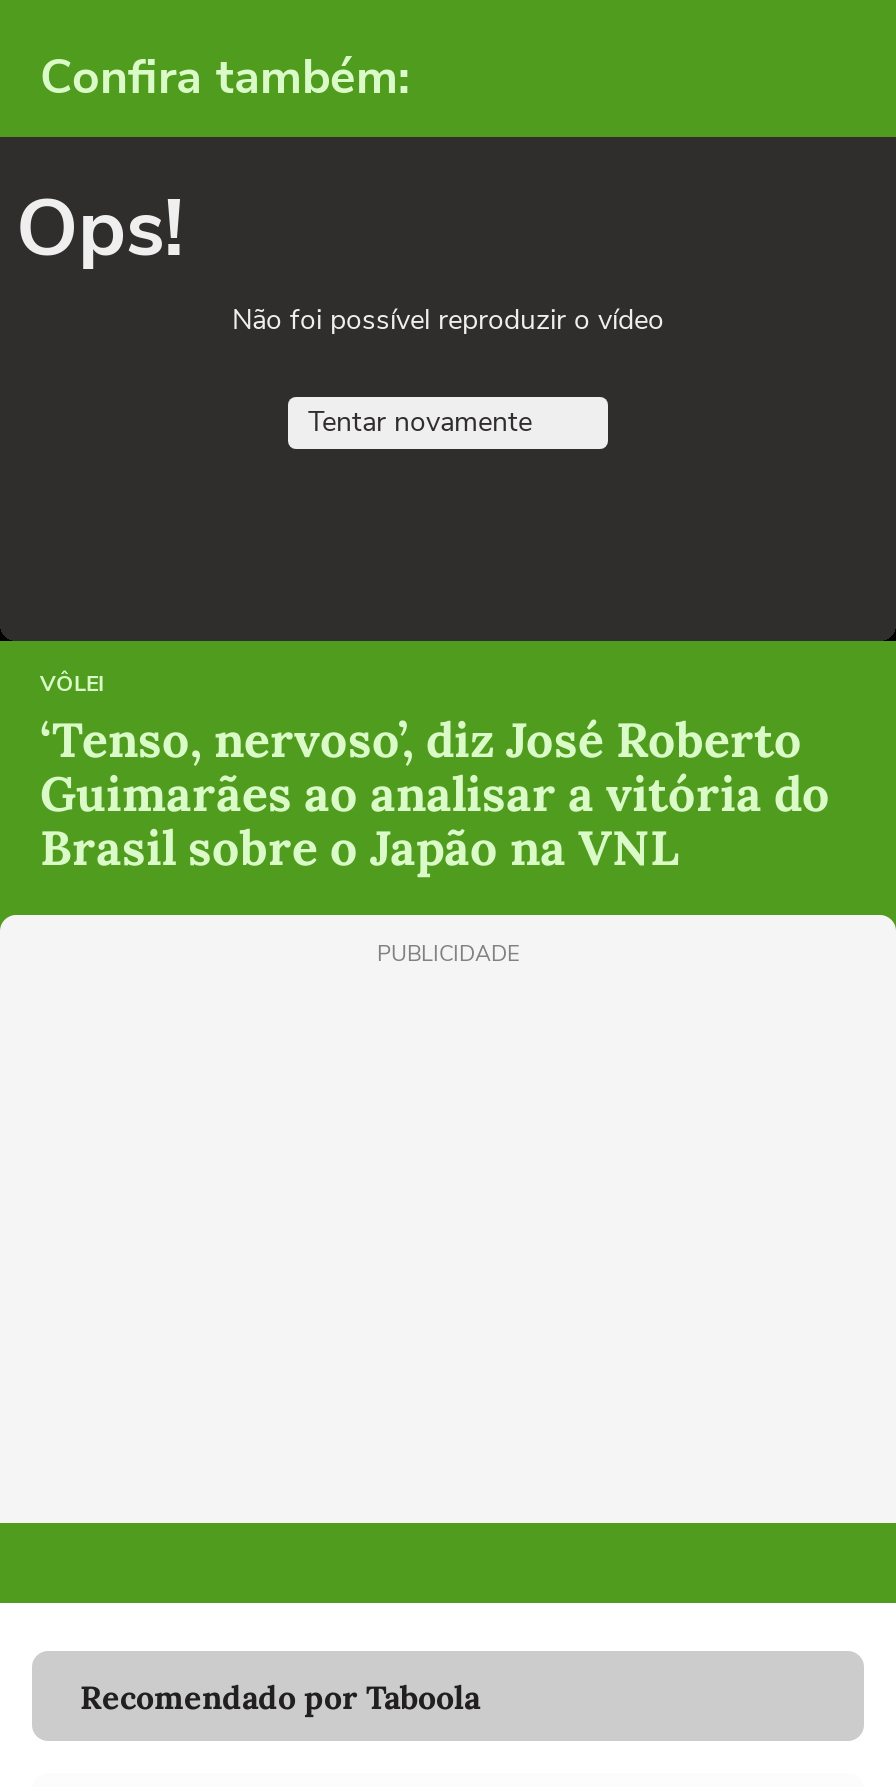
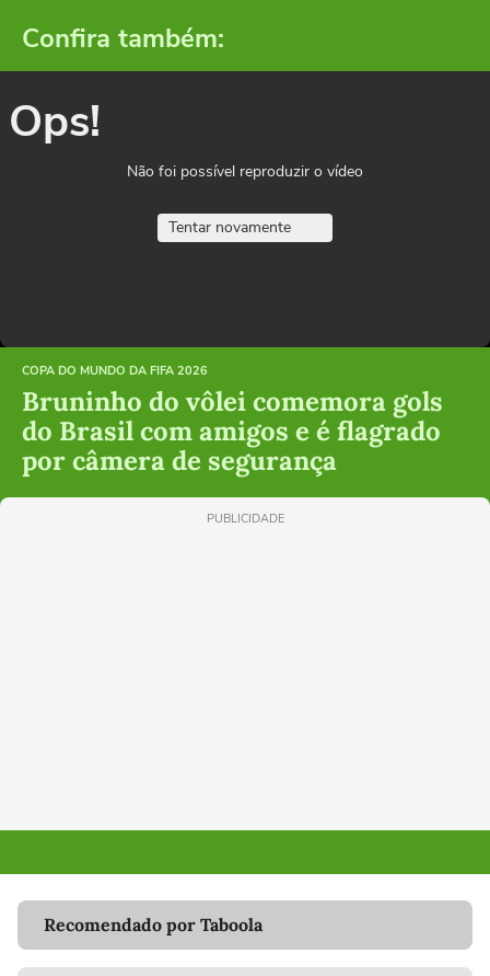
[40,670,830,880] VÔLEI | ‘Tenso, nervoso’, diz José Roberto | Guimarães ao analisar a vitória do | Brasil sobre o Japão na VNL -> [22,362,443,477] COPA DO MUNDO DA FIFA 2026 | Bruninho do vôlei comemora gols | do Brasil com amigos e é flagrado | por câmera de segurança

